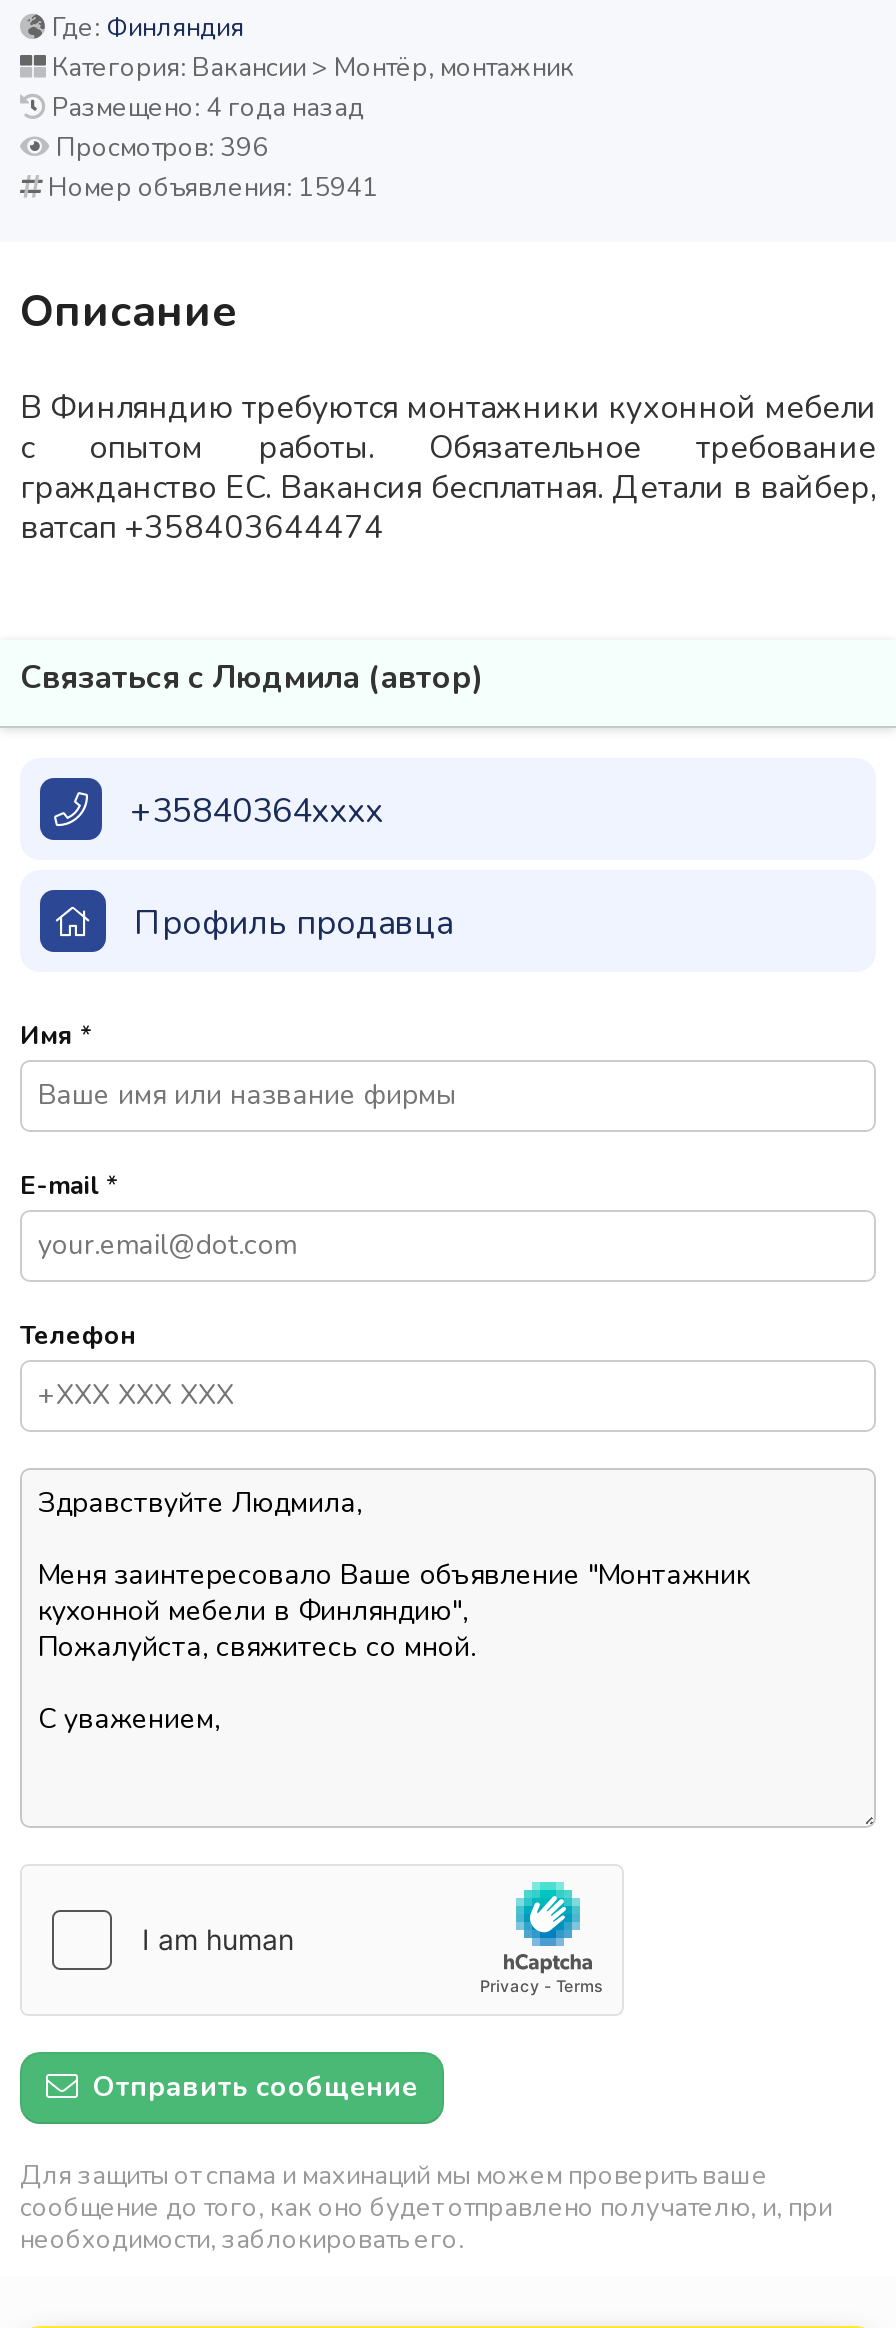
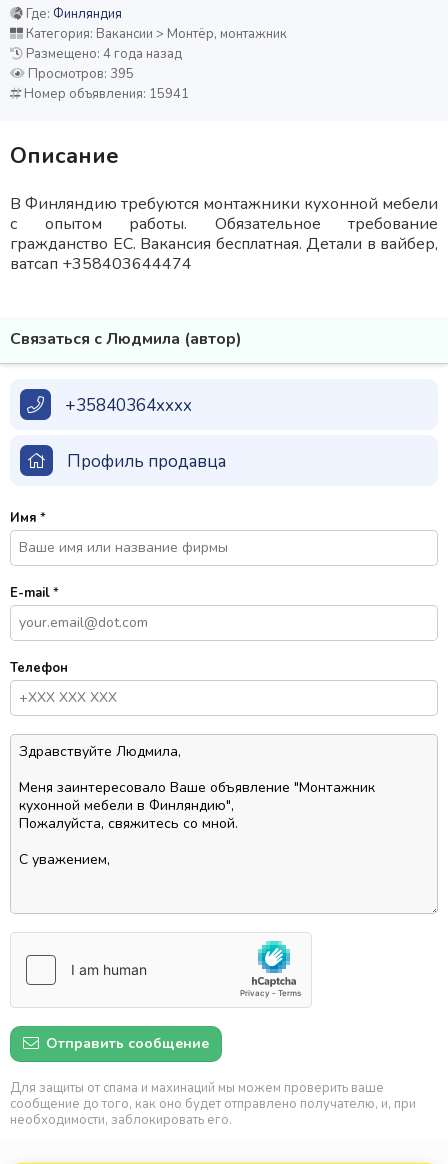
[50,130,268,166] Просмотров: 396 -> [25,65,134,83] Просмотров: 395

